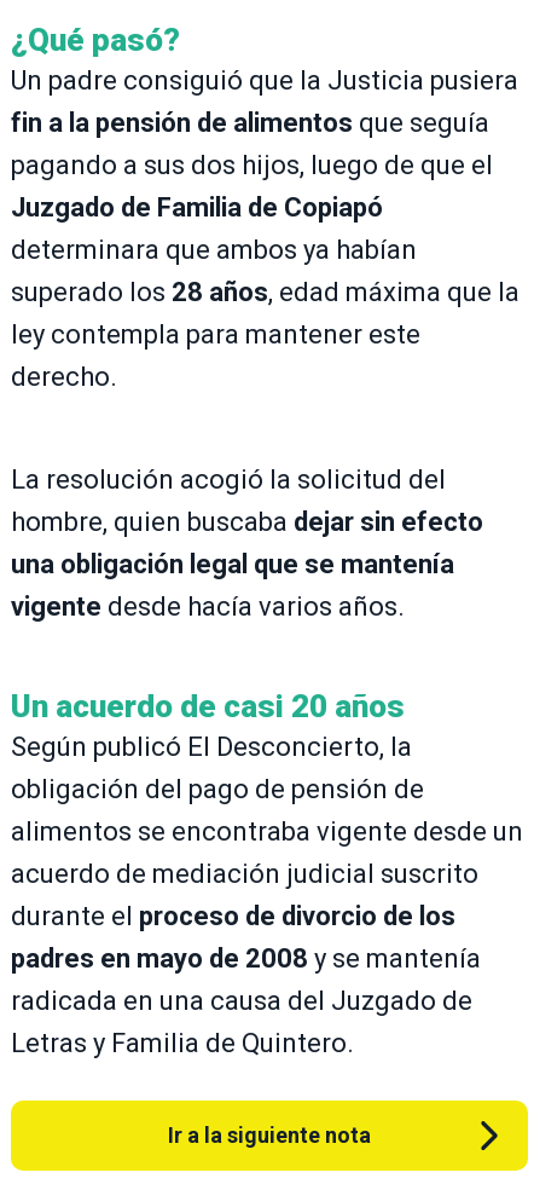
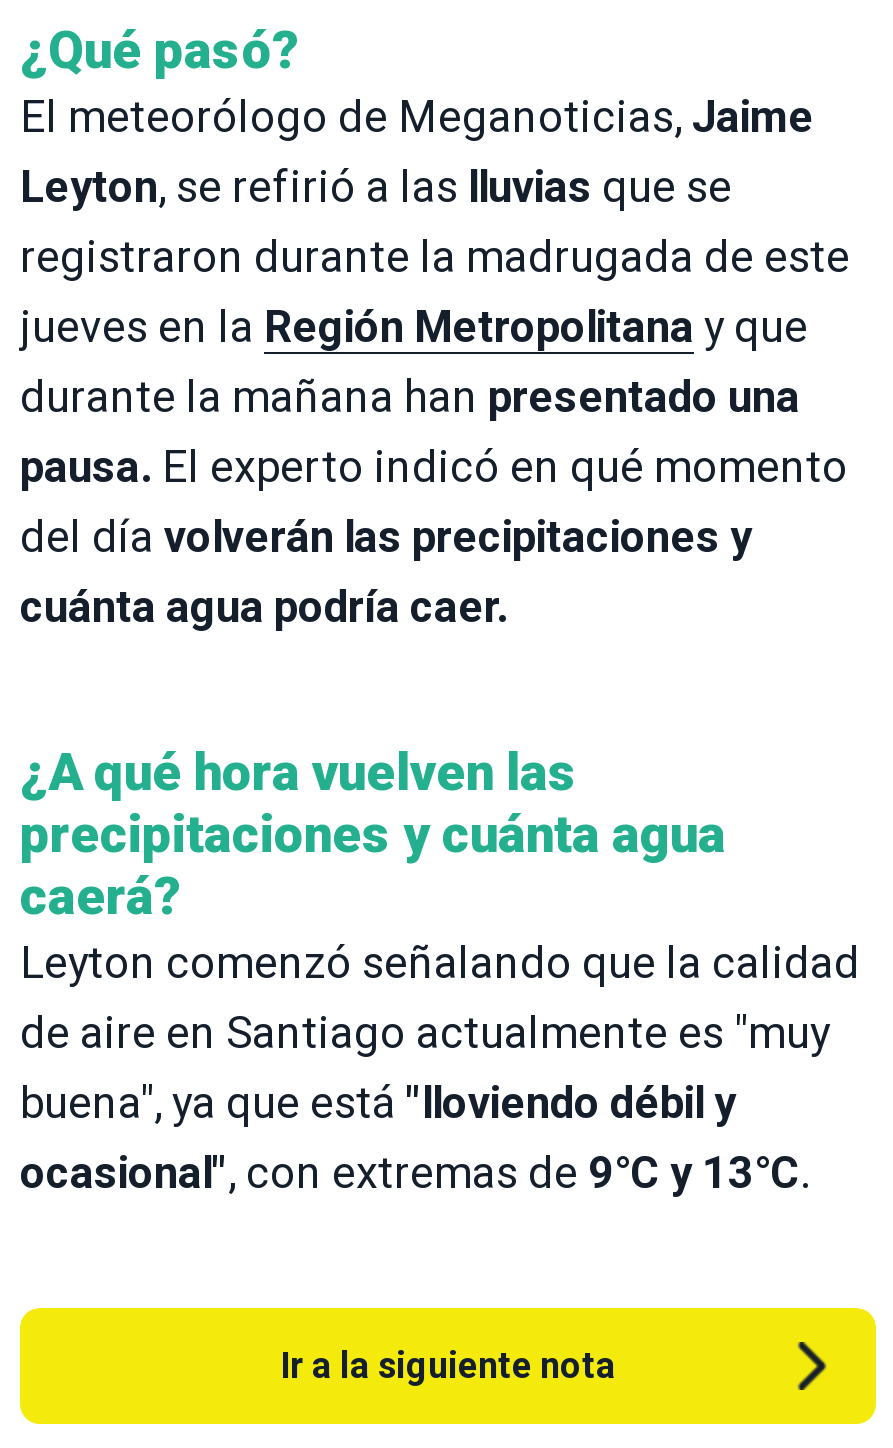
[11,65,523,1058] Un padre consiguió que la Justicia pusiera | fin a la pensión de alimentos que seguía | pagando a sus dos hijos, luego de que el | Juzgado de Familia de Copiapó | determinara que ambos ya habían | superado los 28 años, edad máxima que la | ley contempla para mantener este | derecho. | La resolución acogió la solicitud del | hombre, quien buscaba dejar sin efecto | una obligación legal que se mantenía | vigente desde hacía varios años. | Un acuerdo de casi 20 años | Según publicó El Desconcierto, la | obligación del pago de pensión de | alimentos se encontraba vigente desde un | acuerdo de mediación judicial suscrito | durante el proceso de divorcio de los | padres en mayo de 2008 y se mantenía | radicada en una causa del Juzgado de | Letras y Familia de Quintero. -> [20,92,860,1198] El meteorólogo de Meganoticias, Jaime | Leyton, se refirió a las lluvias que se | registraron durante la madrugada de este | jueves en la Región Metropolitana y que | durante la mañana han presentado una | pausa. El experto indicó en qué momento | del día volverán las precipitaciones y | cuánta agua podría caer. | ¿A qué hora vuelven las | precipitaciones y cuánta agua | caerá? | Leyton comenzó señalando que la calidad | de aire en Santiago actualmente es "muy | buena", ya que está "lloviendo débil y | ocasional", con extremas de 9°C y 13°C.

